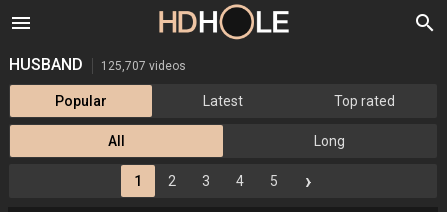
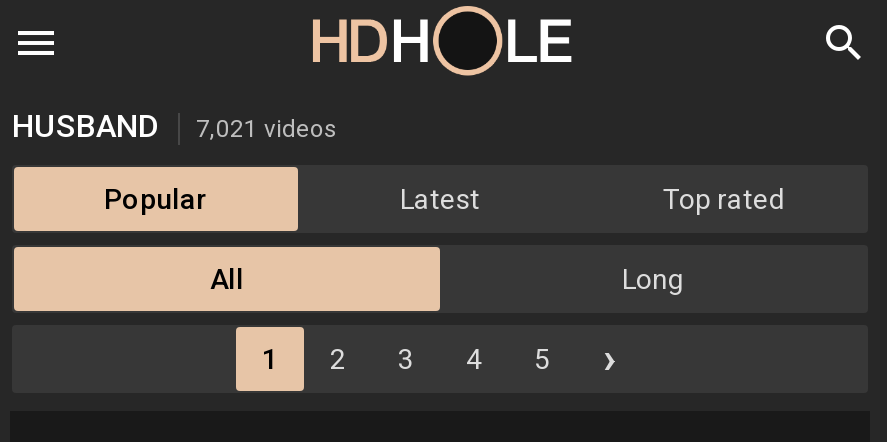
[9,55,186,74] HUSBAND 125,707 videos -> [12,107,338,145] HUSBAND 7,021 videos

